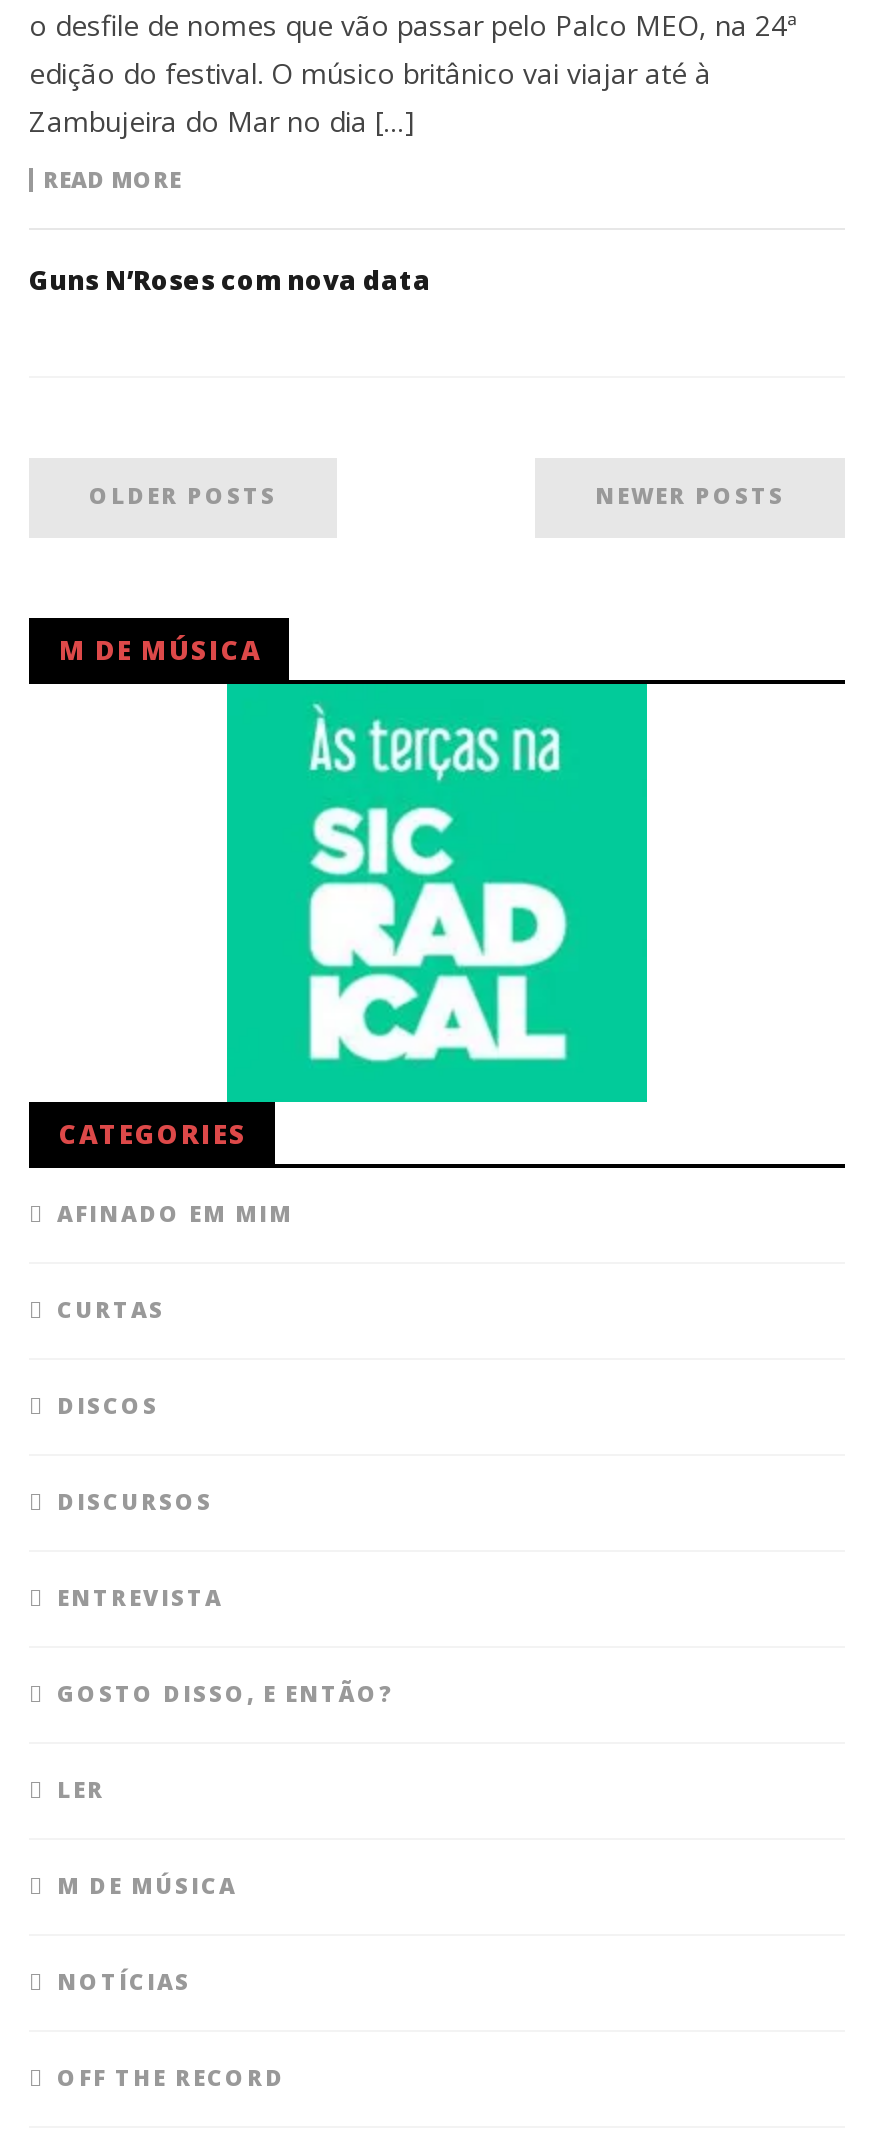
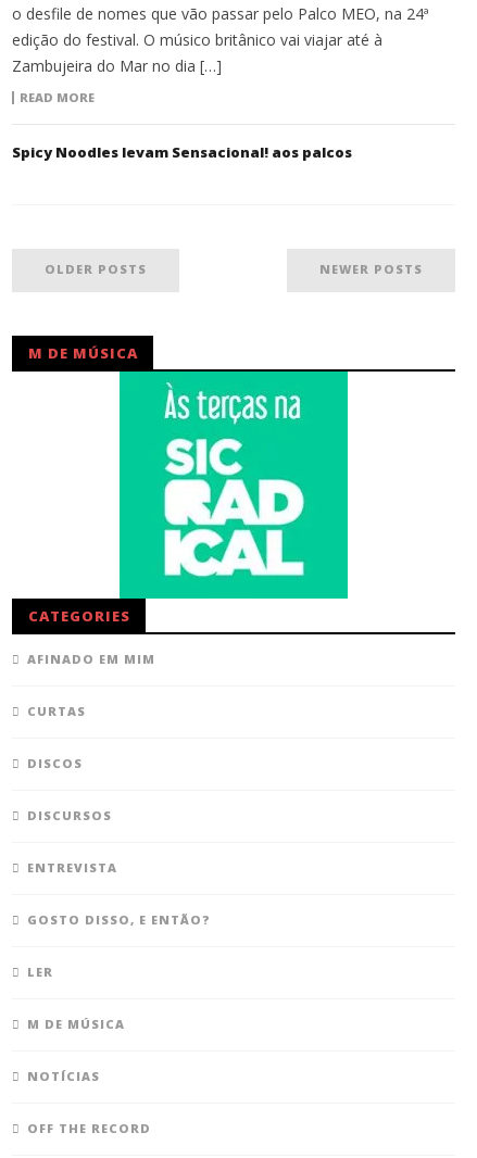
[29,262,431,298] Guns N’Roses com nova data -> [12,142,352,162] Spicy Noodles levam Sensacional! aos palcos

